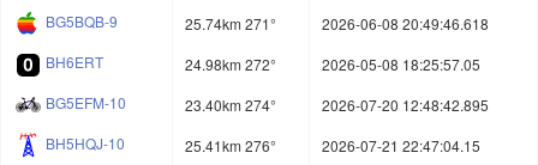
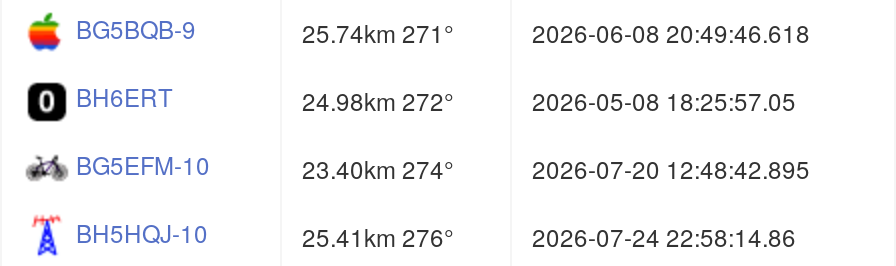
[322,135,480,155] 2026-07-21 22:47:04.15 -> [532,219,796,253] 2026-07-24 22:58:14.86

